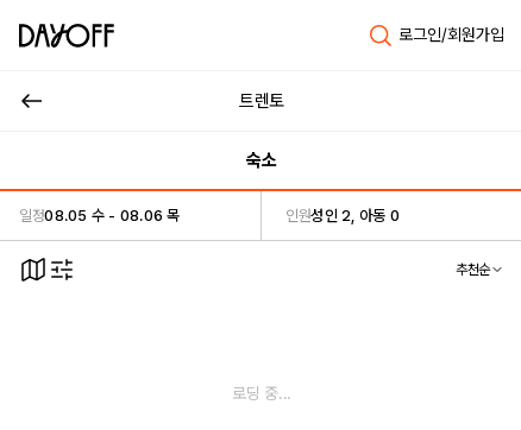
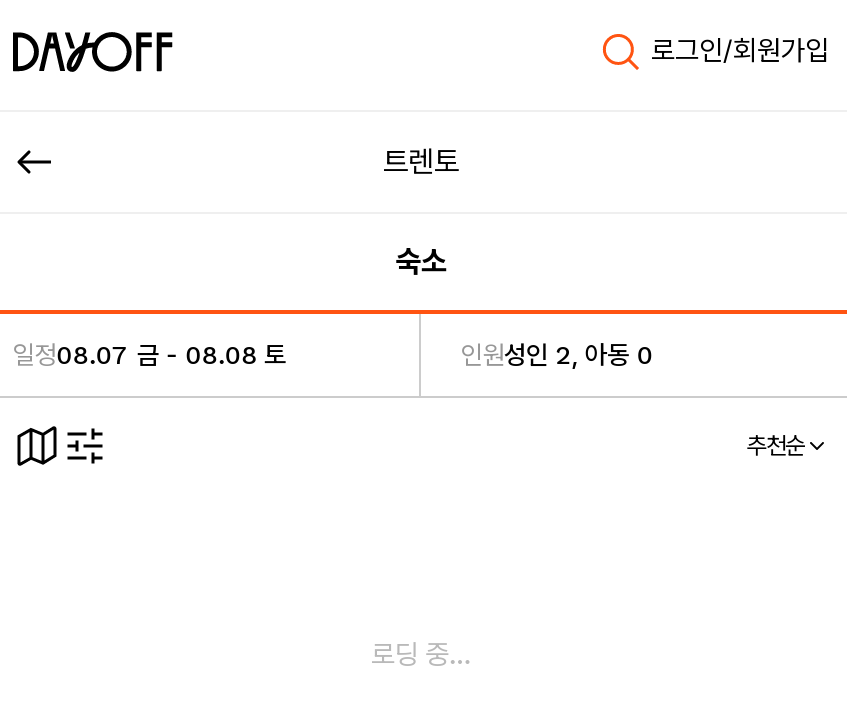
[19,207,180,225] 일정08.05 수 - 08.06 목 -> [13,340,286,370] 일정08.07 금 - 08.08 토

